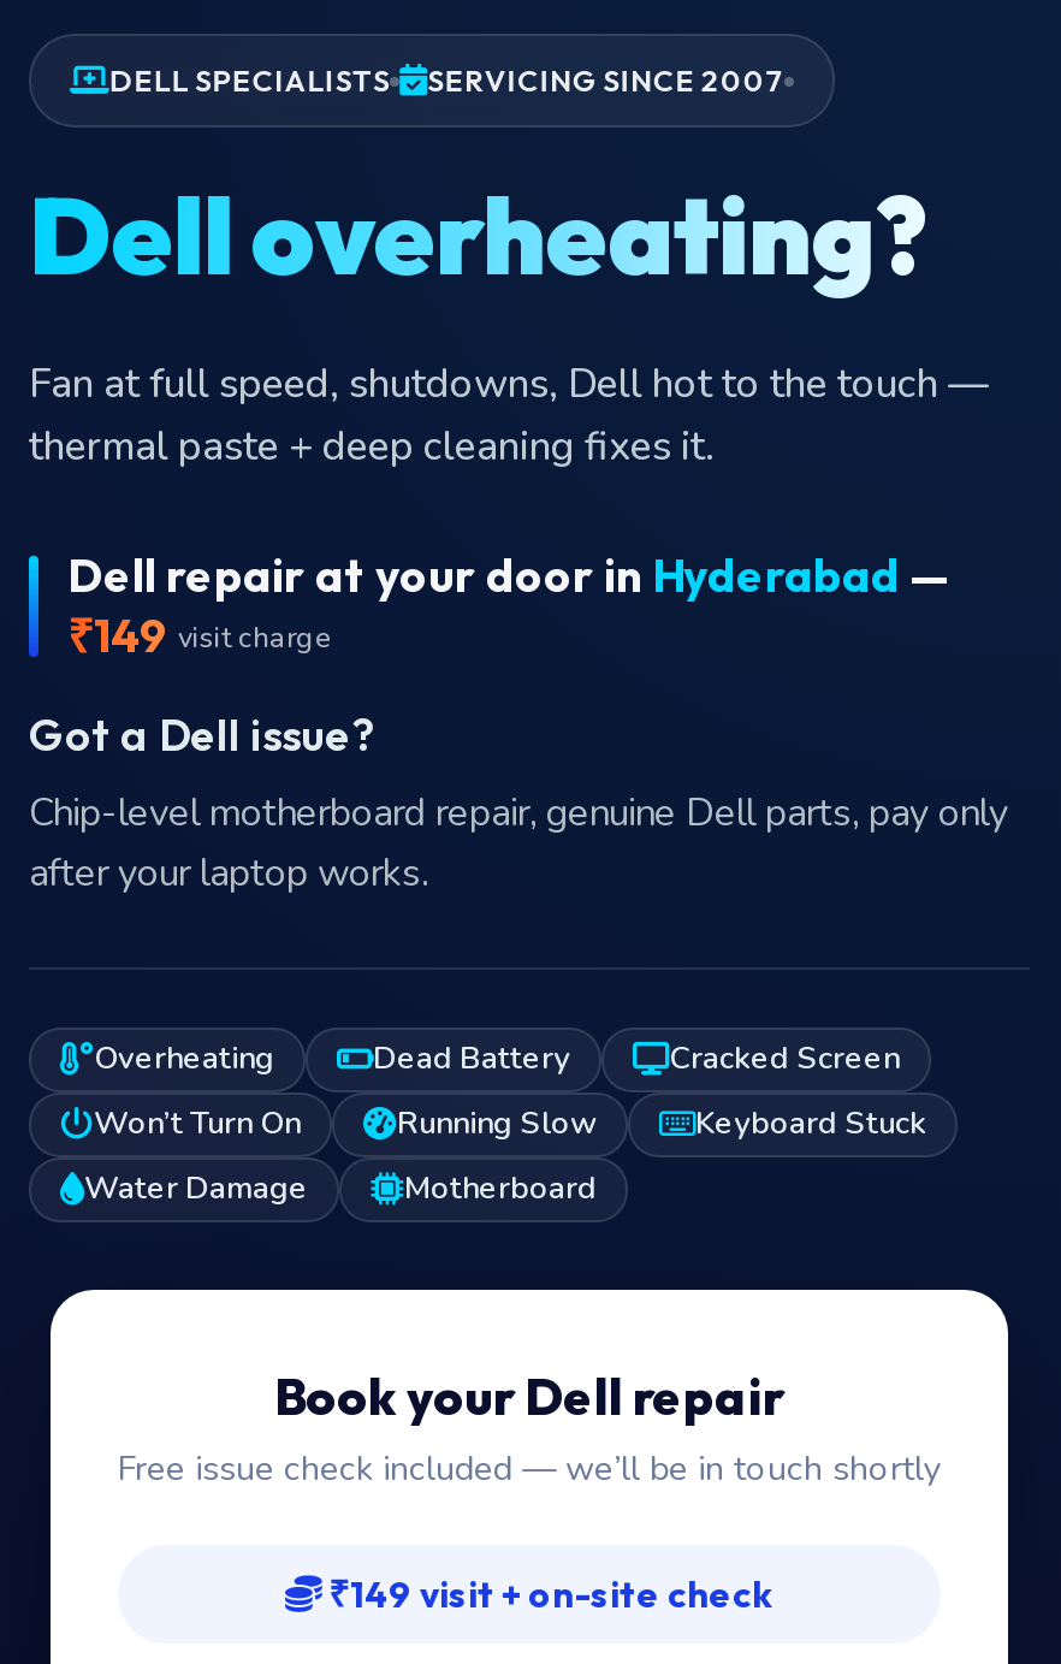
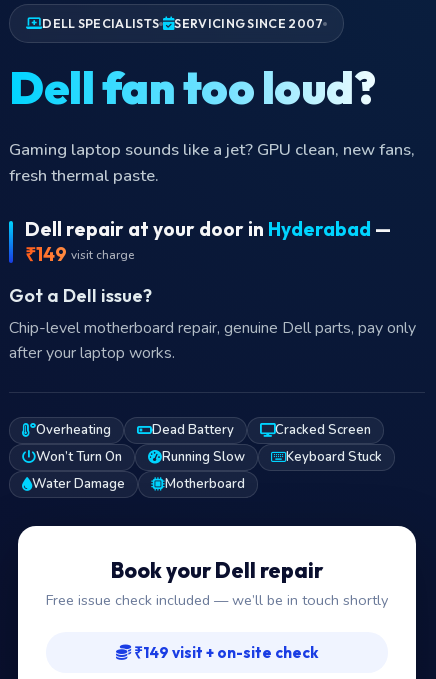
[29,166,989,474] Dell overh | Fan at full speed, shutdowns, Dell hot to the touch — | thermal paste + deep cleaning fixes it. -> [9,59,415,187] Dell fan too loud? | Gaming laptop sounds like a jet? GPU clean, new fans, | fresh thermal paste.

